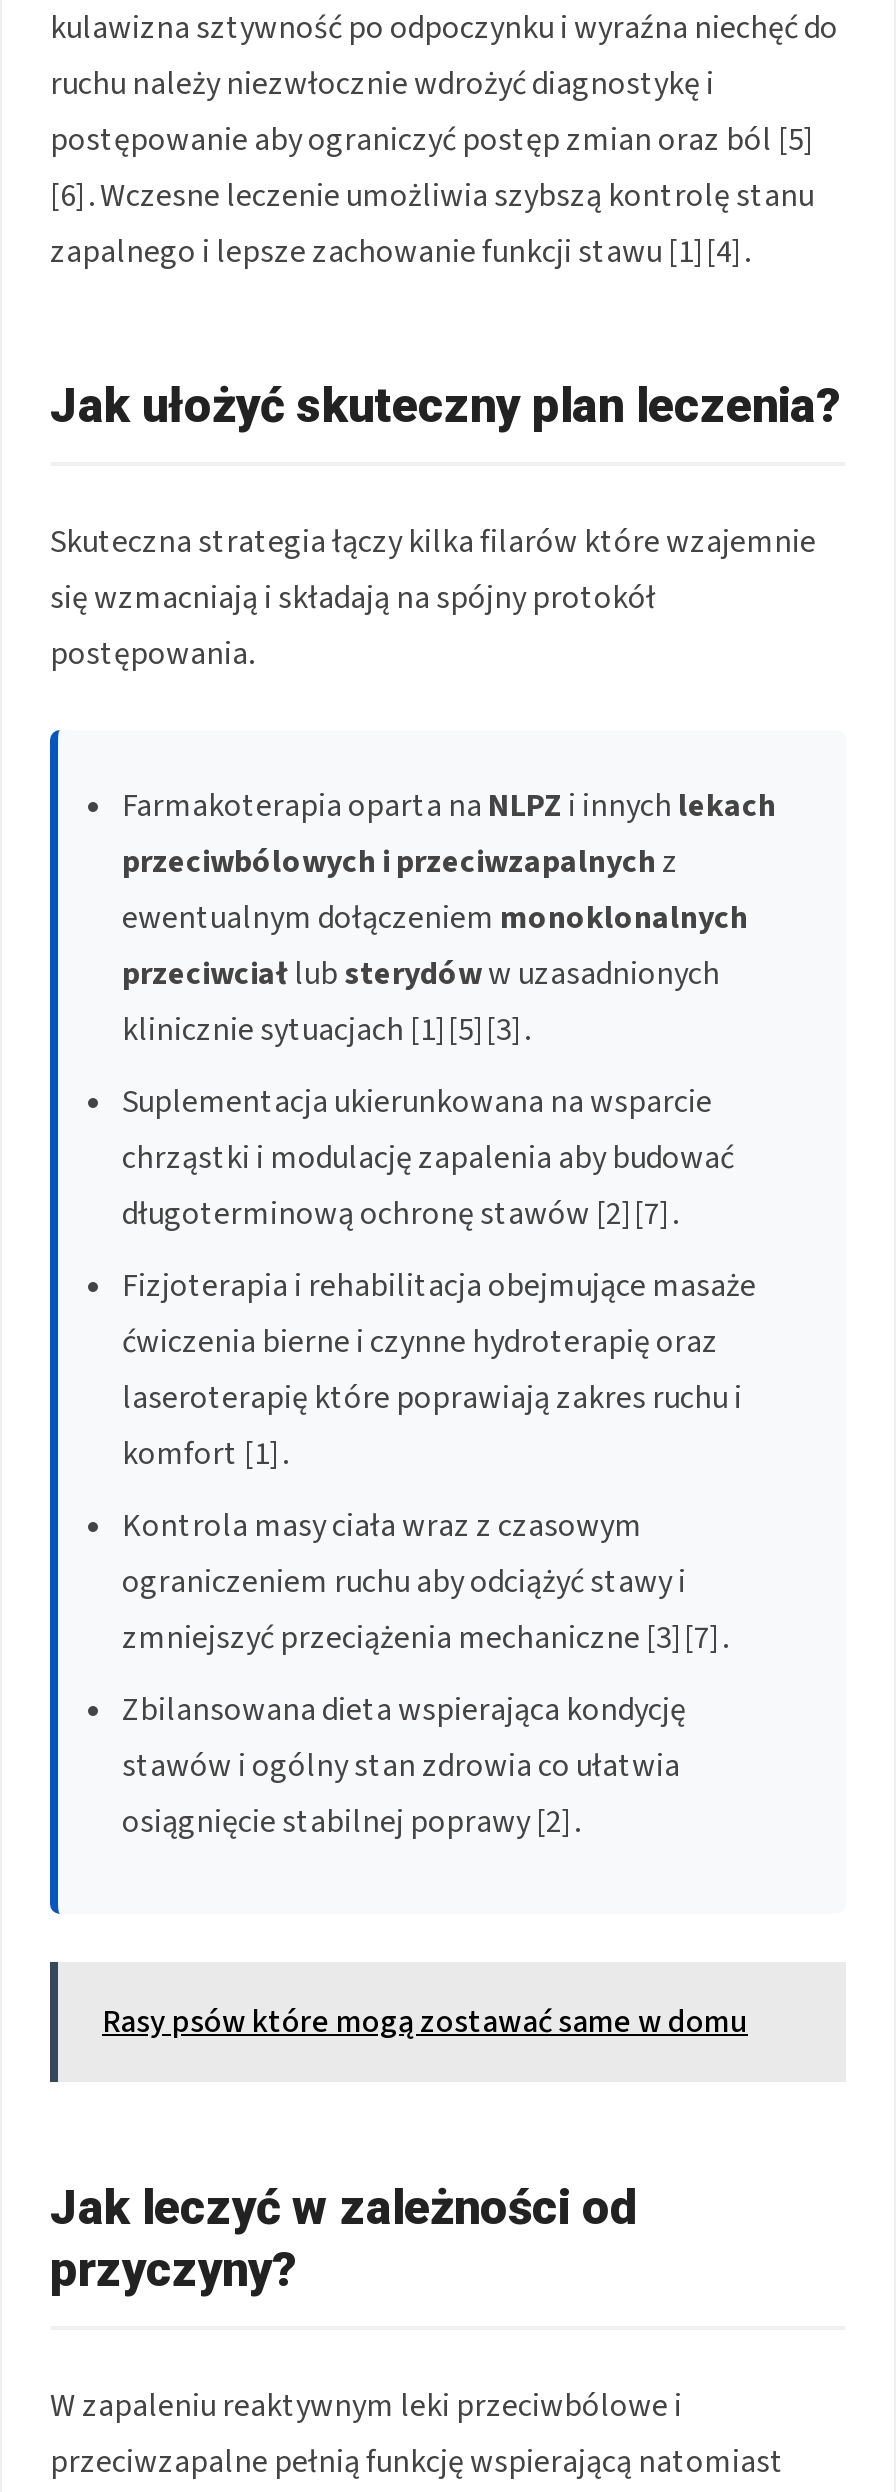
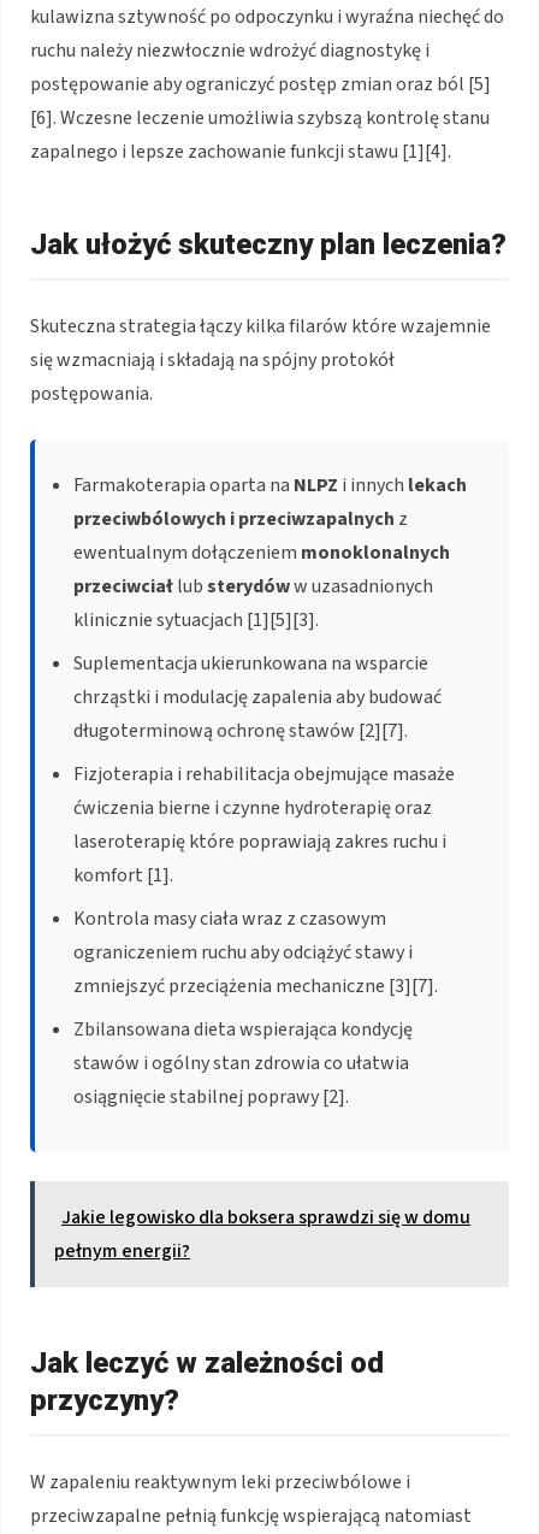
[102,2000,748,2044] Rasy psów które mogą zostawać same w domu -> [54,1204,470,1264] Jakie legowisko dla boksera sprawdzi się w domu | pełnym energii?

